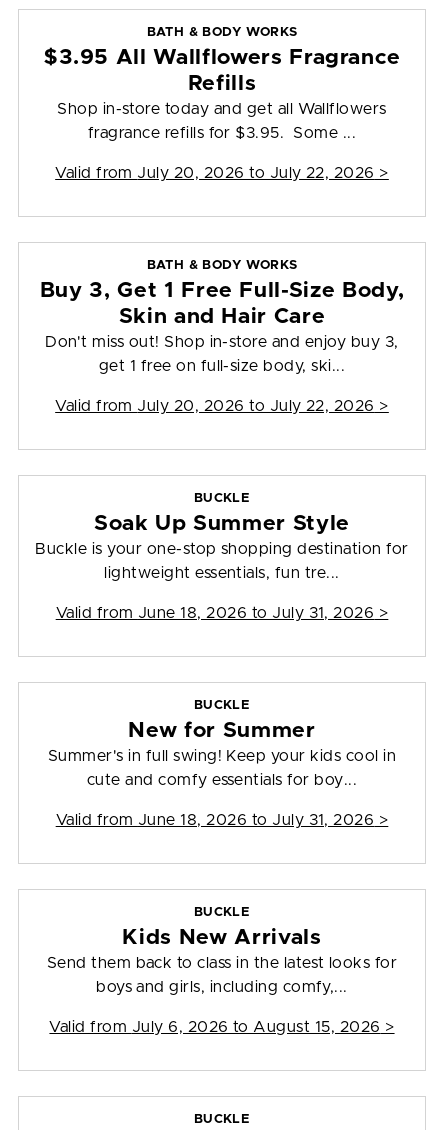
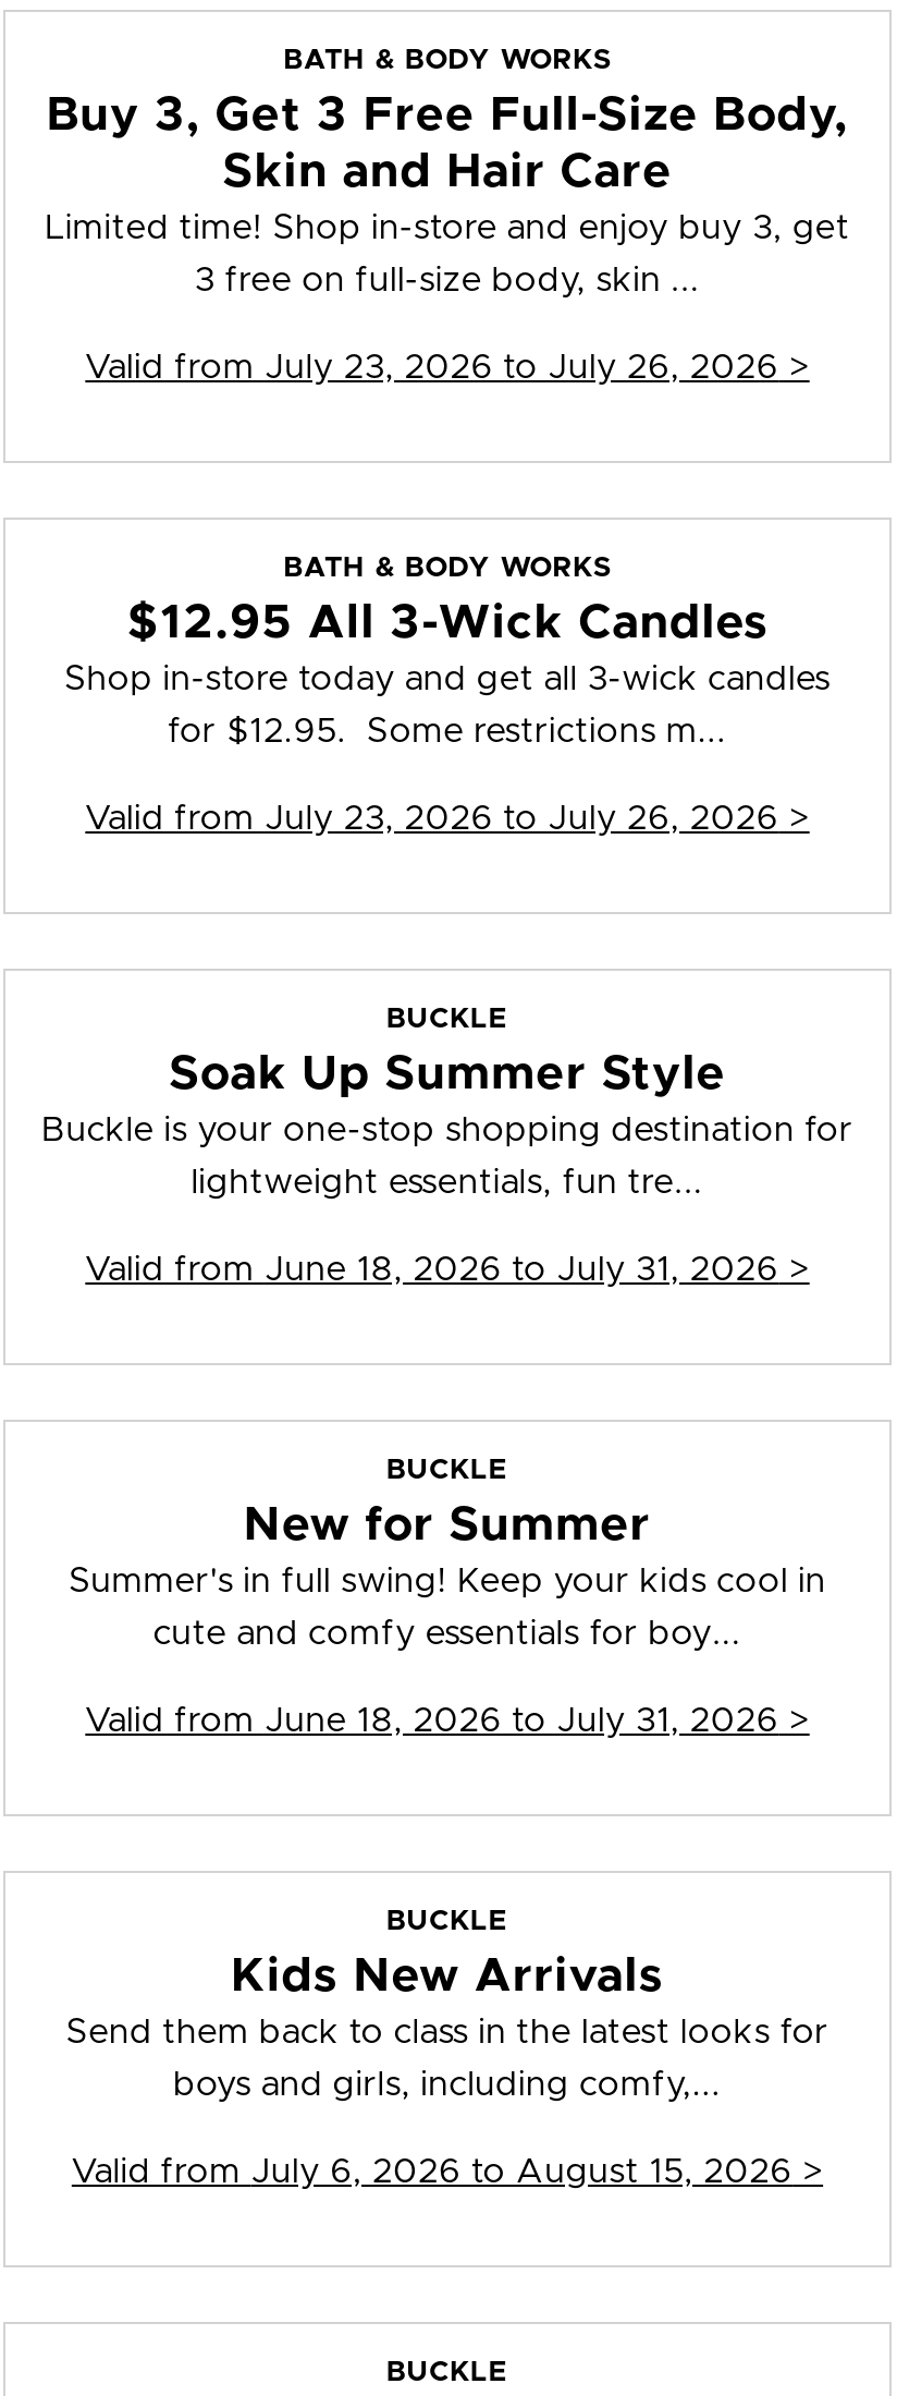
[43,47,401,117] $3.95 All Wallflowers Fragrance | Refills | Shop in-store today and get all Wallflowers -> [45,93,850,246] Buy 3, Get 3 Free Full-Size Body, | Limited time! Shop in-store and enjoy buy 3, get
[88,125,356,141] fragrance refills for $3.95. Some ... -> [194,263,700,298] 3 free on full-size body, skin ...
[55,165,389,181] Valid from July 20, 2026 to July 22, 2026 > -> [85,350,809,385] Valid from July 23, 2026 to July 26, 2026 >
[40,280,404,350] Buy 3, Get 1 Free Full-Size Body, | Don't miss out! Shop in-store and enjoy buy 3, -> [64,601,831,697] $12.95 All 3-Wick Candles | Shop in-store today and get all 3-wick candles
moved [119,306,325,327] -> [222,150,673,195]: Skin and Hair Care
[99,358,345,374] get 1 free on full-size body, ski... -> [168,714,727,749] for $12.95. Some restrictions m...
[55,398,389,414] Valid from July 20, 2026 to July 22, 2026 > -> [85,801,809,836] Valid from July 23, 2026 to July 26, 2026 >

